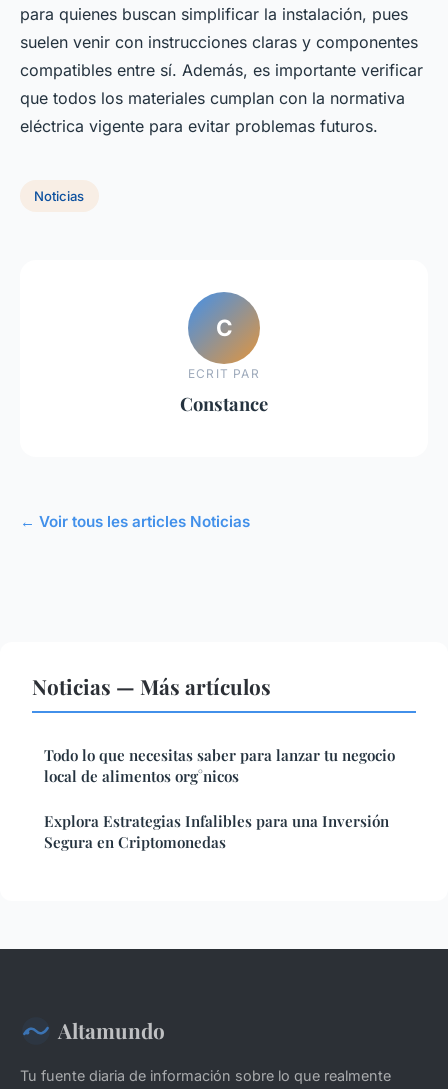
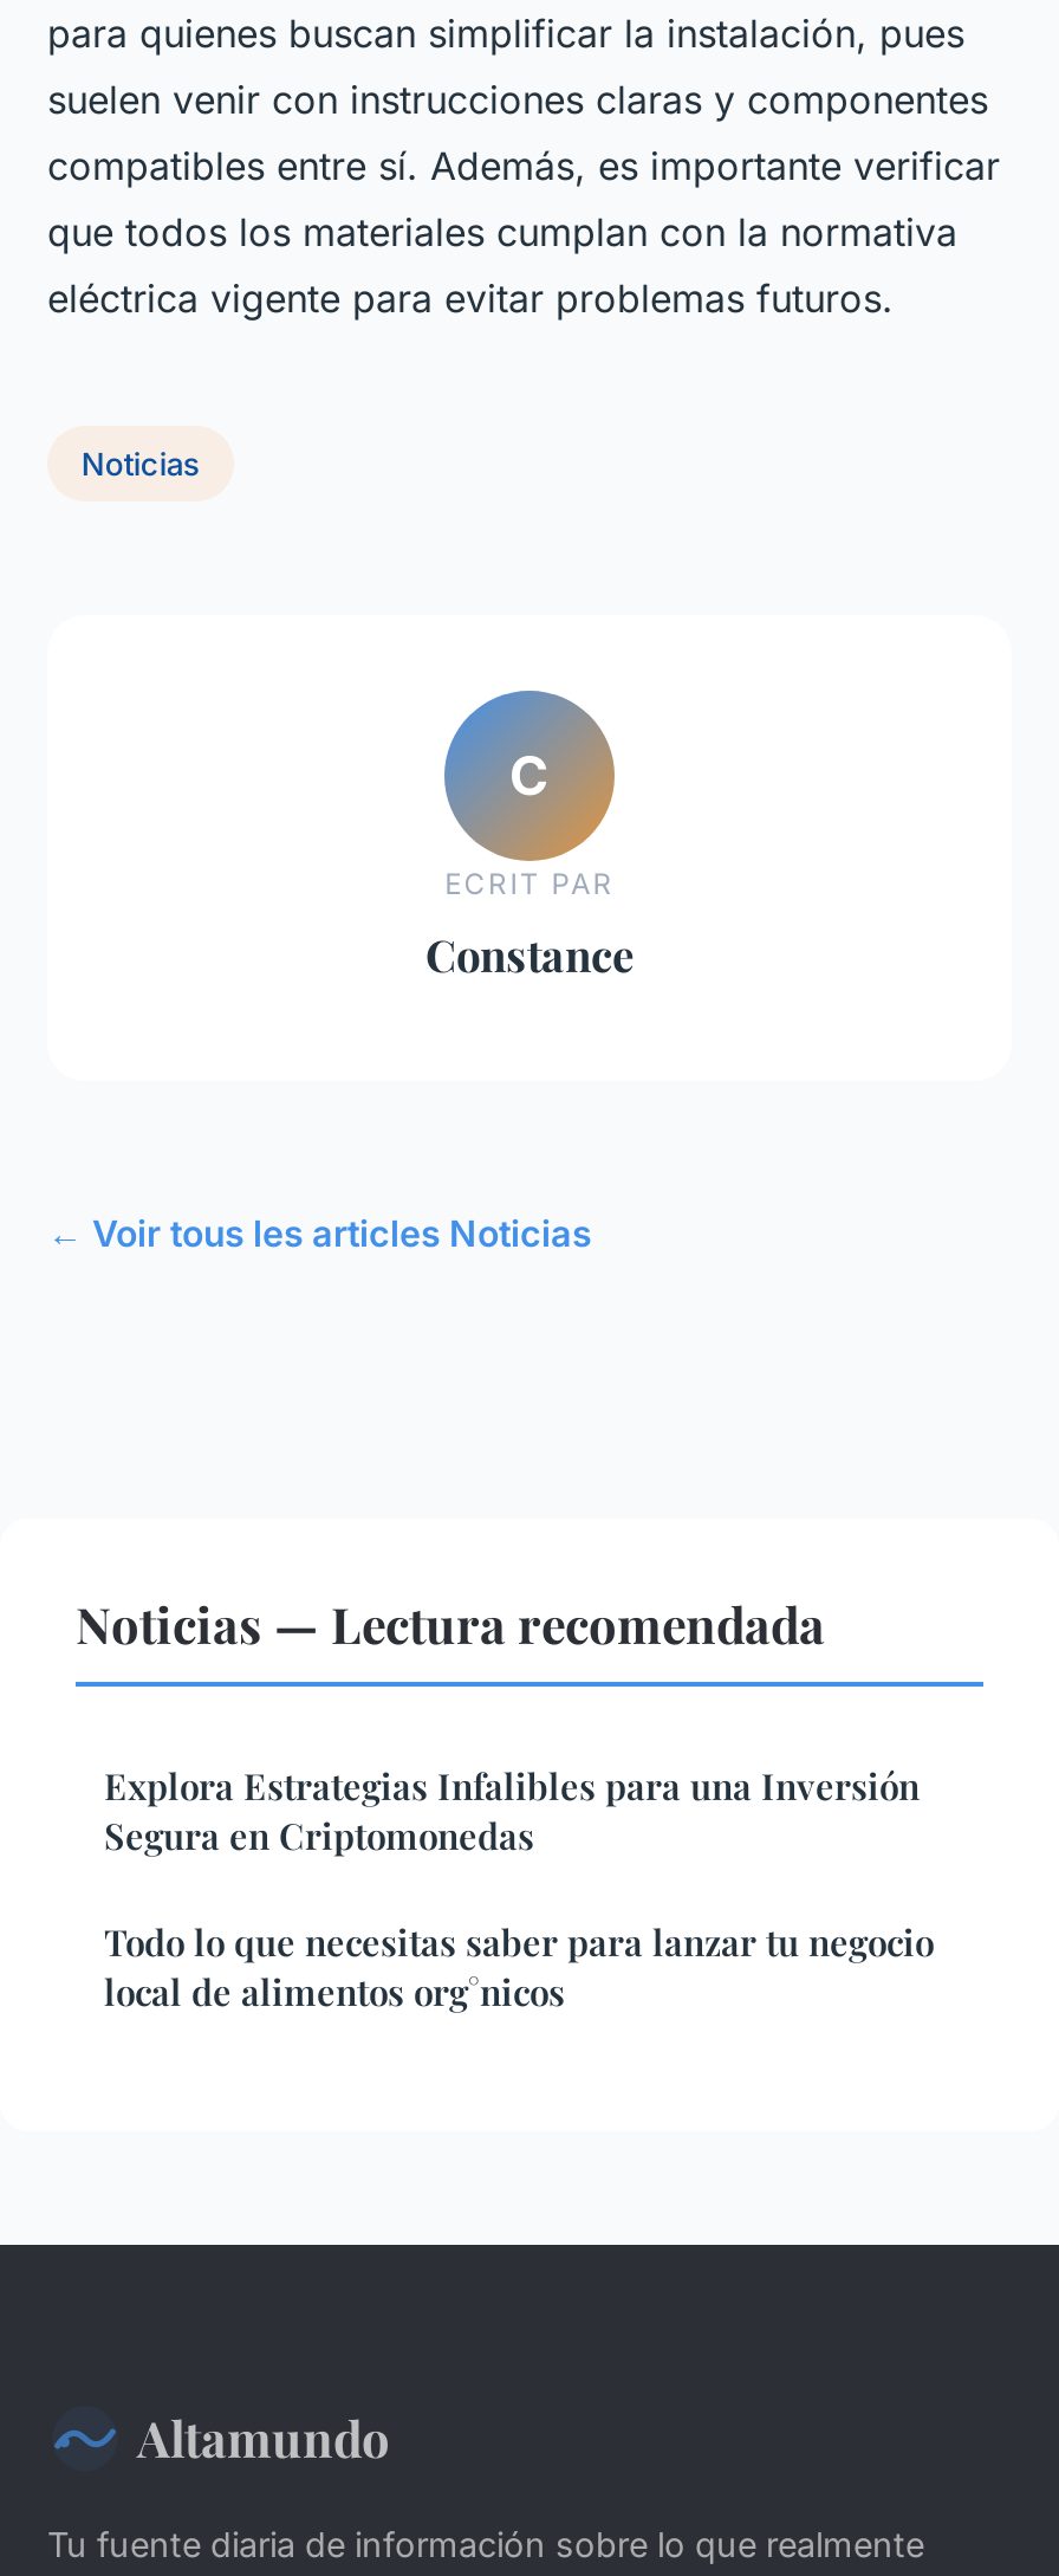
[32,672,271,700] Noticias — Más artículos -> [76,1591,825,1657] Noticias — Lectura recomendada
moved [44,745,395,786] -> [104,1919,934,2016]: Todo lo que necesitas saber para lanzar tu negocio | local de alimentos org°nicos
moved [44,811,389,852] -> [104,1763,920,1860]: Explora Estrategias Infalibles para una Inversión | Segura en Criptomonedas

